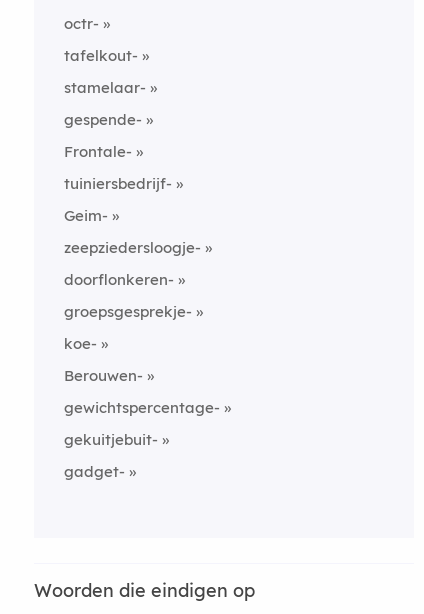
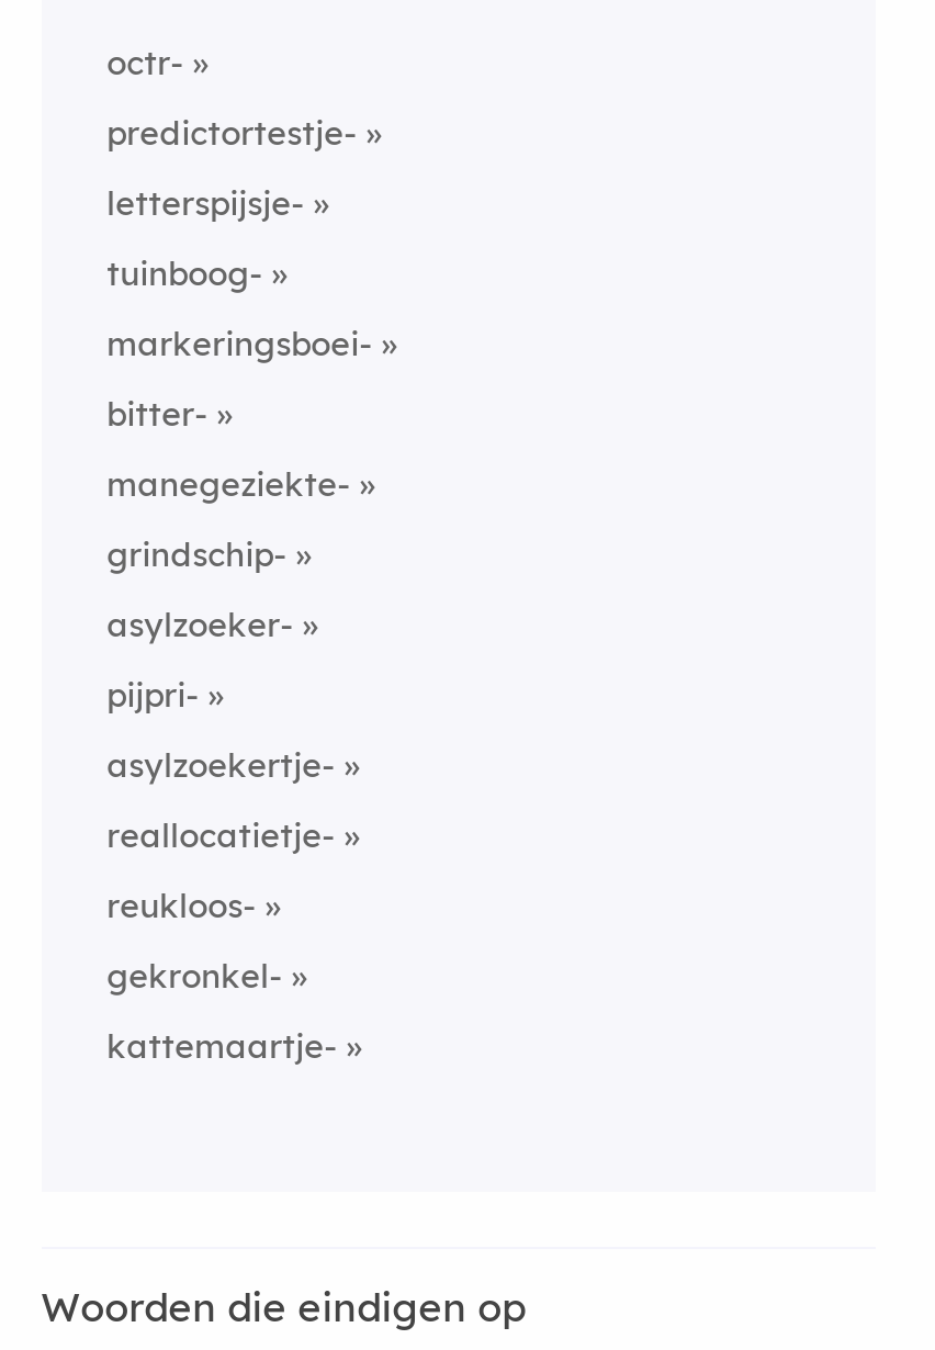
[64,46,138,65] tafelkout- -> [107,112,357,154] predictortestje-
[64,78,146,97] stamelaar- -> [107,182,304,224] letterspijsje-
[64,110,142,129] gespende- -> [107,252,263,294] tuinboog-
[64,142,132,161] Frontale- -> [107,323,372,364] markeringsboei-
[64,174,172,193] tuiniersbedrijf- -> [107,393,208,435] bitter-
[64,206,108,225] Geim- -> [107,463,350,505] manegeziekte-
[64,238,201,257] zeepziedersloogje- -> [107,533,287,575] grindschip-
[64,270,174,289] doorflonkeren- -> [107,604,293,645] asylzoeker-
[64,302,192,321] groepsgesprekje- -> [107,674,199,716] pijpri-
[64,334,97,353] koe- -> [107,744,335,786] asylzoekertje-
[64,366,143,385] Berouwen- -> [107,814,335,856] reallocatietje-
[64,398,220,417] gewichtspercentage- -> [107,885,256,926] reukloos-
[64,430,158,449] gekuitjebuit- -> [107,955,282,997] gekronkel-
[64,462,125,481] gadget- -> [107,1025,337,1067] kattemaartje-

